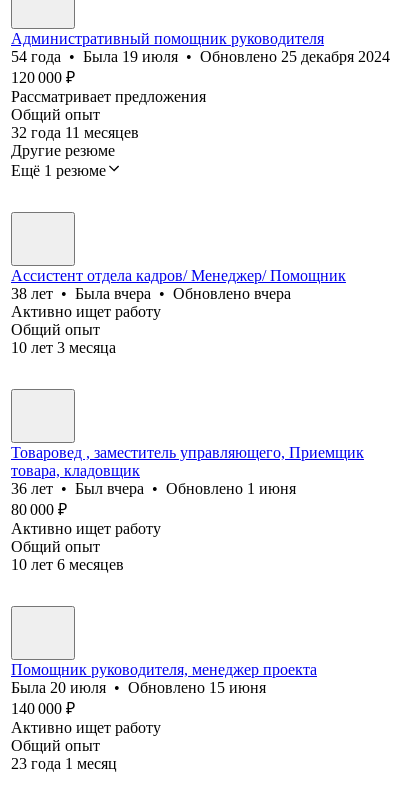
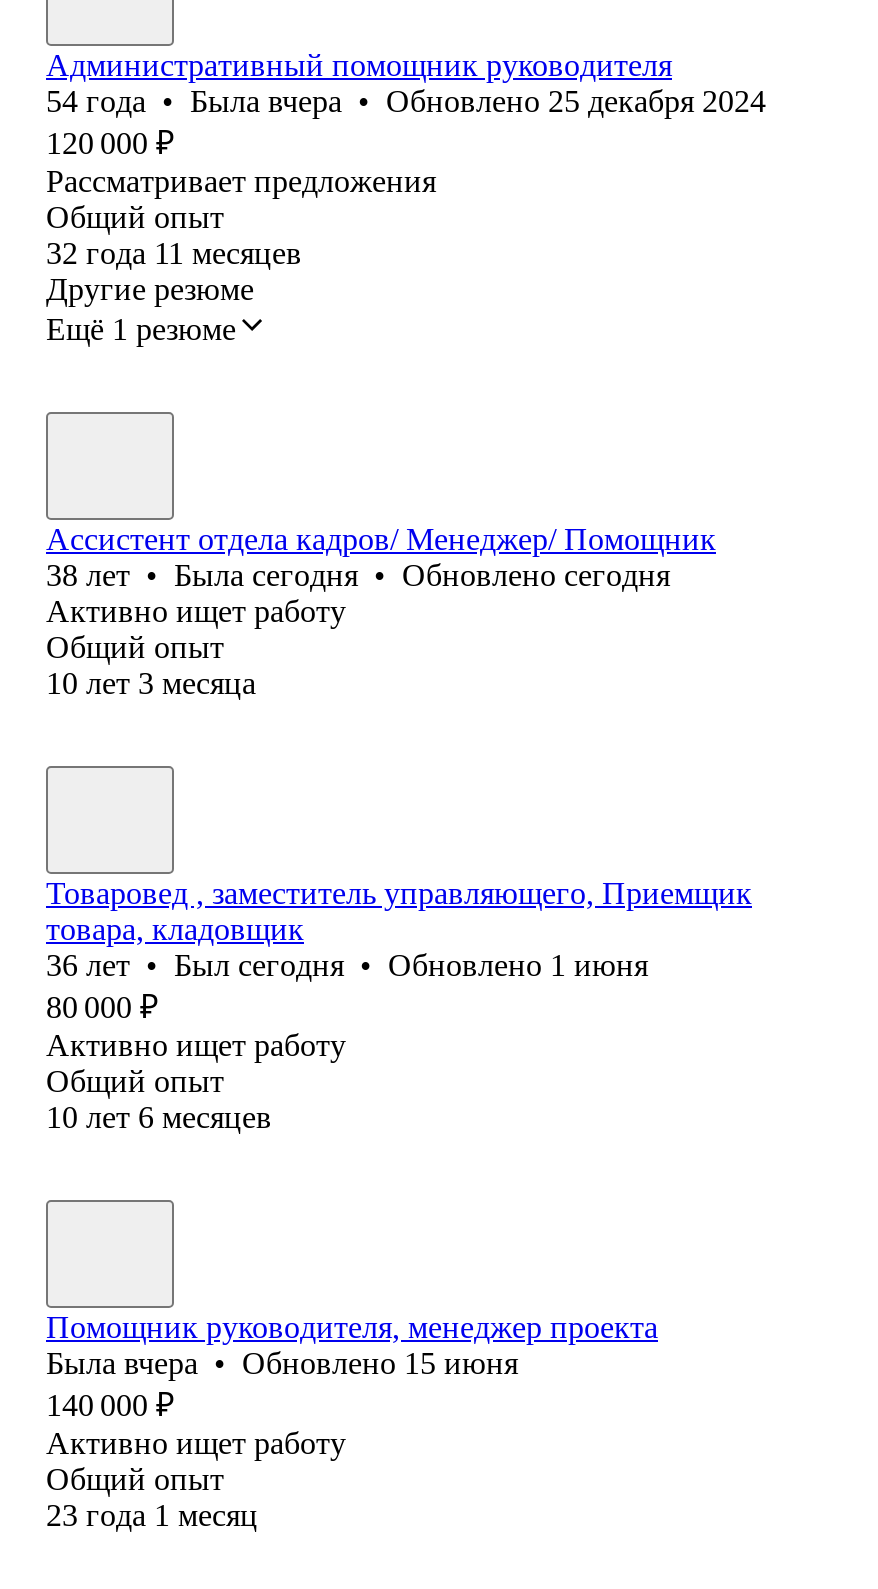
[11,48,390,65] 54 года • Была 19 июля • Обновлено 25 декабря 2024 -> [46,84,766,118] 54 года • Была вчера • Обновлено 25 декабря 2024
[11,285,291,302] 38 лет • Была вчера • Обновлено вчера -> [46,558,670,592] 38 лет • Была сегодня • Обновлено сегодня
[11,480,296,497] 36 лет • Был вчера • Обновлено 1 июня -> [46,948,648,982] 36 лет • Был сегодня • Обновлено 1 июня
[11,679,266,696] Была 20 июля • Обновлено 15 июня -> [46,1346,518,1380] Была вчера • Обновлено 15 июня

